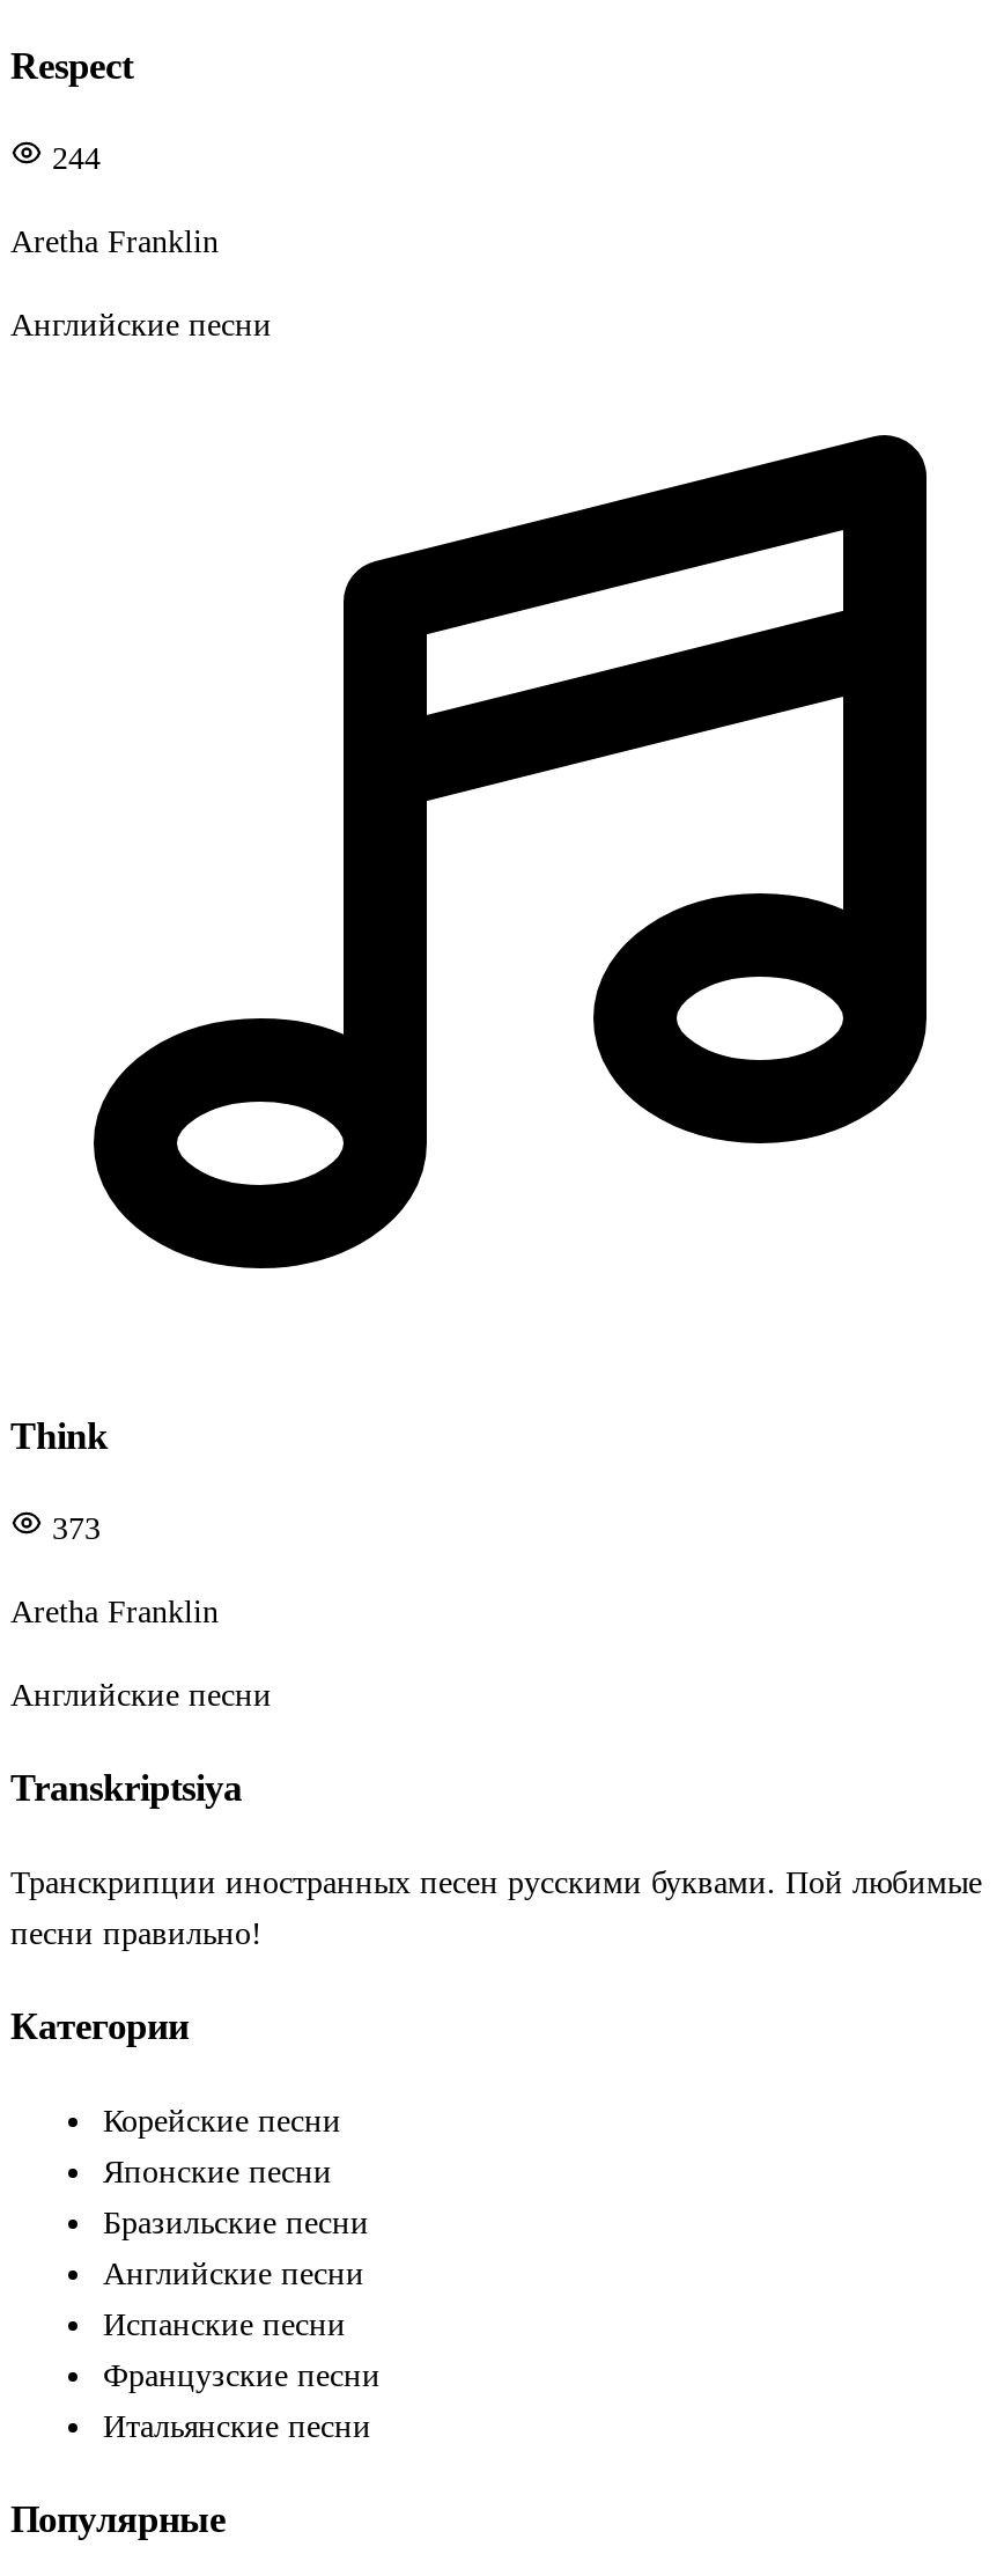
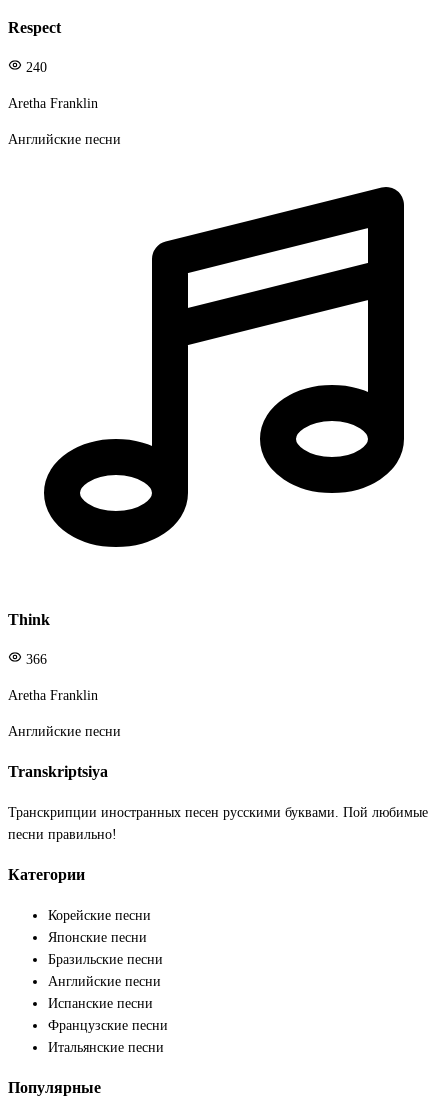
[43,142,101,176] 244 -> [22,60,47,75] 240
[43,1511,101,1546] 373 -> [22,652,47,667] 366

